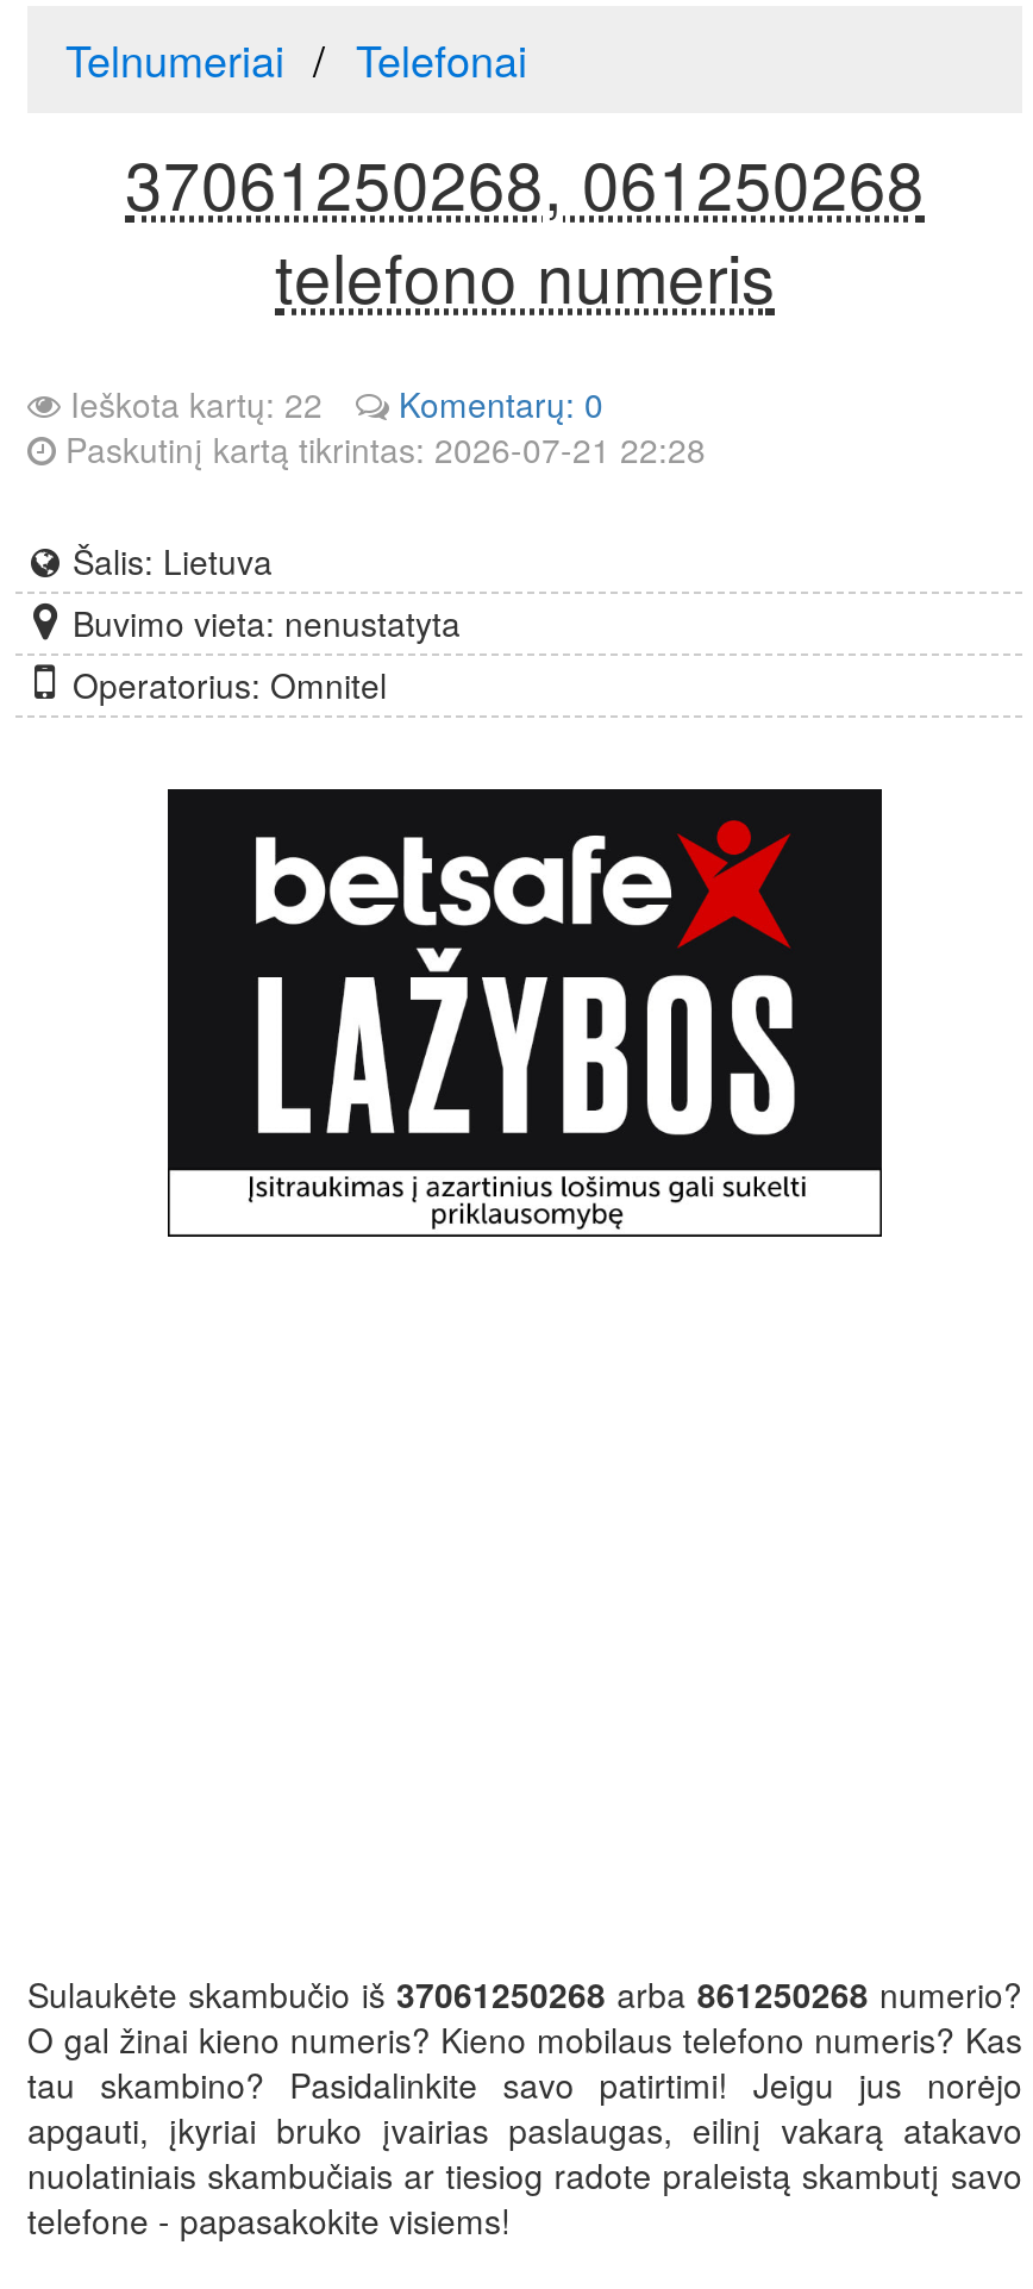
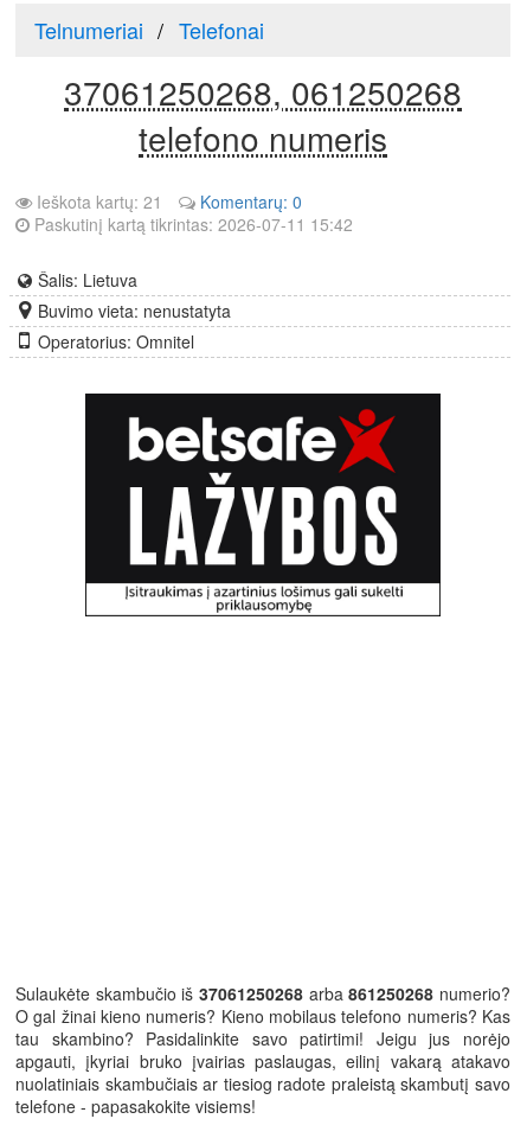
[61,380,323,427] Ieškota kartų: 22 -> [32,190,162,213] Ieškota kartų: 21
[56,425,706,473] Paskutinį kartą tikrintas: 2026-07-21 22:28 -> [30,212,353,236] Paskutinį kartą tikrintas: 2026-07-11 15:42

